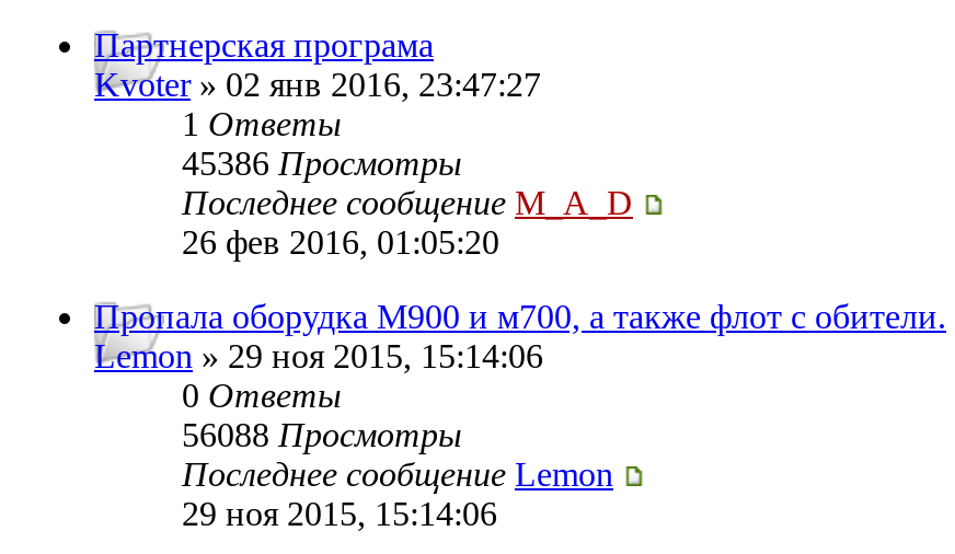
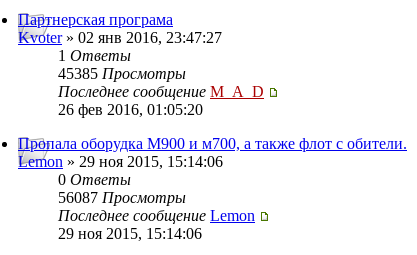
[182,145,462,182] 45386 Просмотры -> [58,65,186,82] 45385 Просмотры
[182,417,462,454] 56088 Просмотры -> [58,189,186,206] 56087 Просмотры

